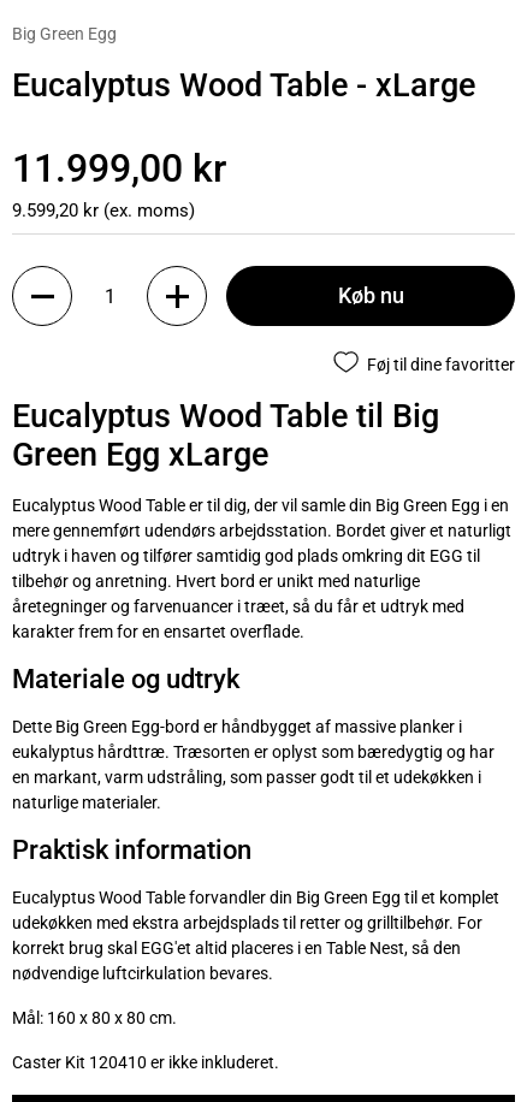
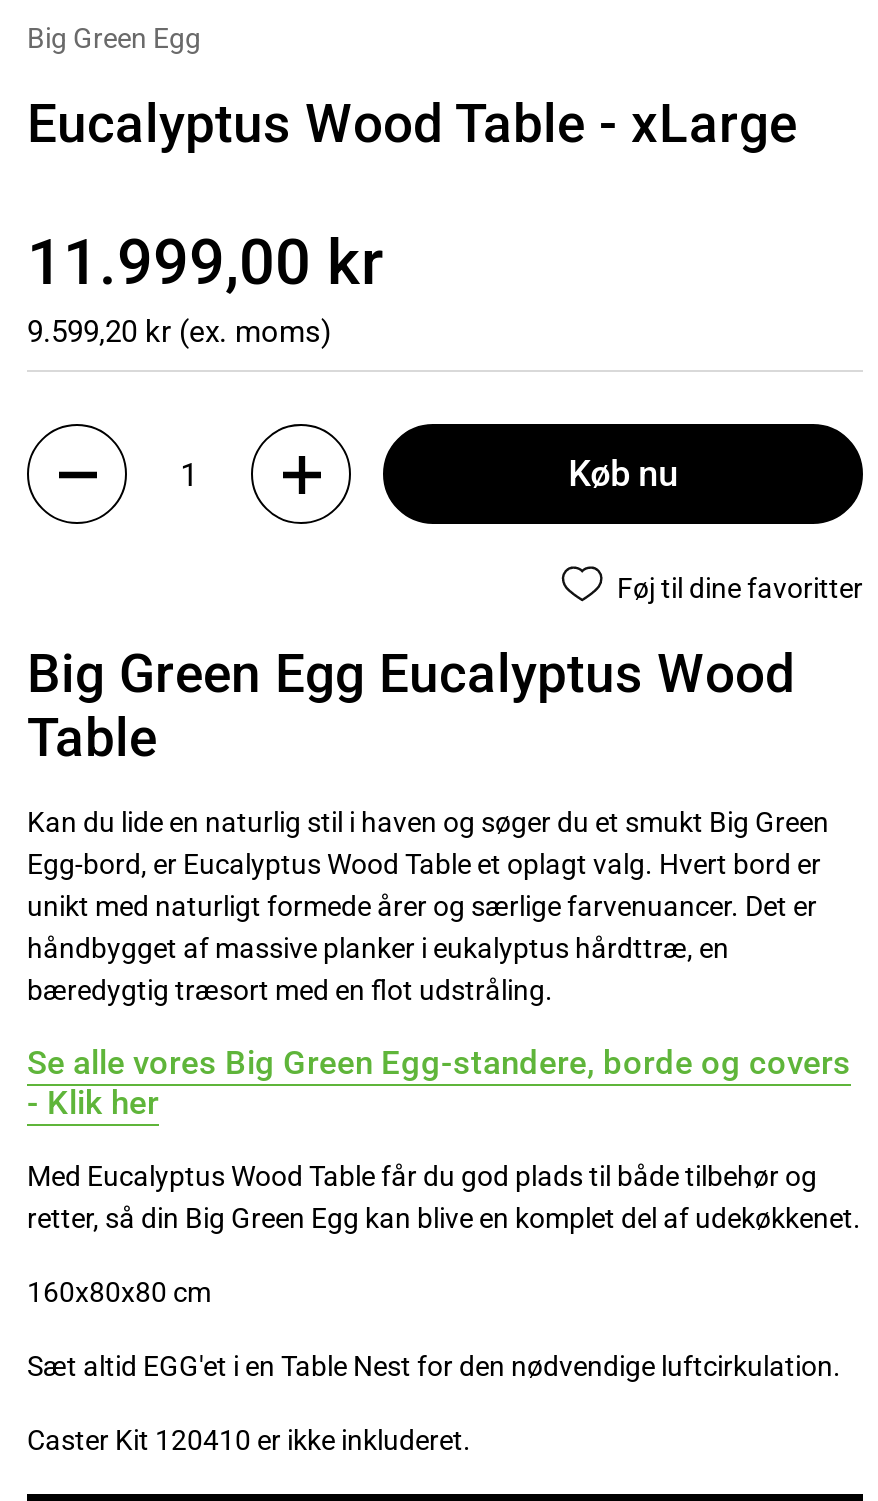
[12,397,511,1027] Eucalyptus Wood Table til Big | Green Egg xLarge | Eucalyptus Wood Table er til dig, der vil samle din Big Green Egg i en | mere gennemført udendørs arbejdsstation. Bordet giver et naturligt | udtryk i haven og tilfører samtidig god plads omkring dit EGG til | tilbehør og anretning. Hvert bord er unikt med naturlige | åretegninger og farvenuancer i træet, så du får et udtryk med | karakter frem for en ensartet overflade. | Materiale og udtryk | Dette Big Green Egg-bord er håndbygget af massive planker i | eukalyptus hårdttræ. Træsorten er oplyst som bæredygtig og har | en markant, varm udstråling, som passer godt til et udekøkken i | naturlige materialer. | Praktisk information | Eucalyptus Wood Table forvandler din Big Green Egg til et komplet | udekøkken med ekstra arbejdsplads til retter og grilltilbehør. For | korrekt brug skal EGG'et altid placeres i en Table Nest, så den | nødvendige luftcirkulation bevares. | Mål: 160 x 80 x 80 cm. -> [27,642,861,1382] Big Green Egg Eucalyptus Wood | Table | Kan du lide en naturlig stil i haven og søger du et smukt Big Green | Egg-bord, er Eucalyptus Wood Table et oplagt valg. Hvert bord er | unikt med naturligt formede årer og særlige farvenuancer. Det er | håndbygget af massive planker i eukalyptus hårdttræ, en | bæredygtig træsort med en flot udstråling. | Se alle vores Big Green Egg-standere, borde og covers | - Klik her | Med Eucalyptus Wood Table får du god plads til både tilbehør og | retter, så din Big Green Egg kan blive en komplet del af udekøkkenet. | 160x80x80 cm | Sæt altid EGG'et i en Table Nest for den nødvendige luftcirkulation.

